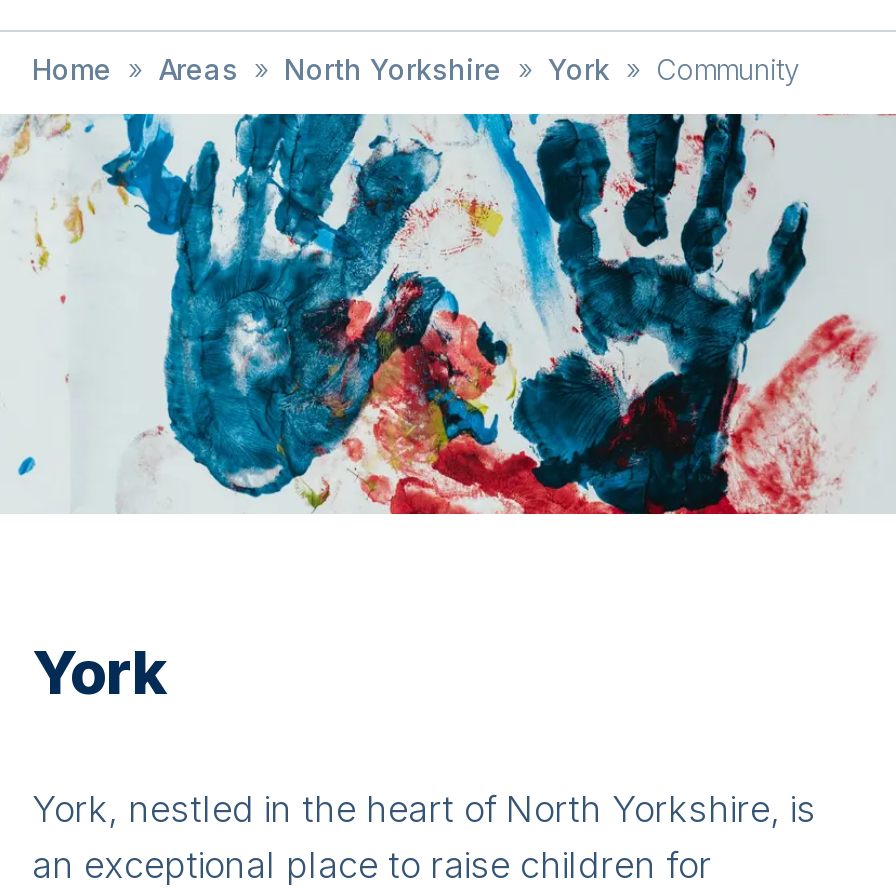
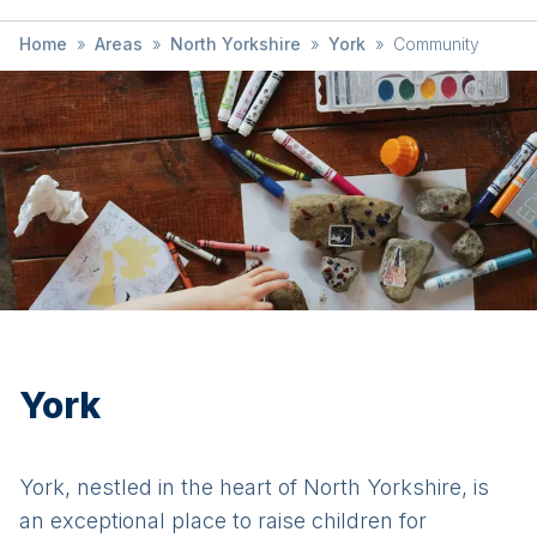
[6,112,890,516] [image] -> [4,69,533,312] [image]

